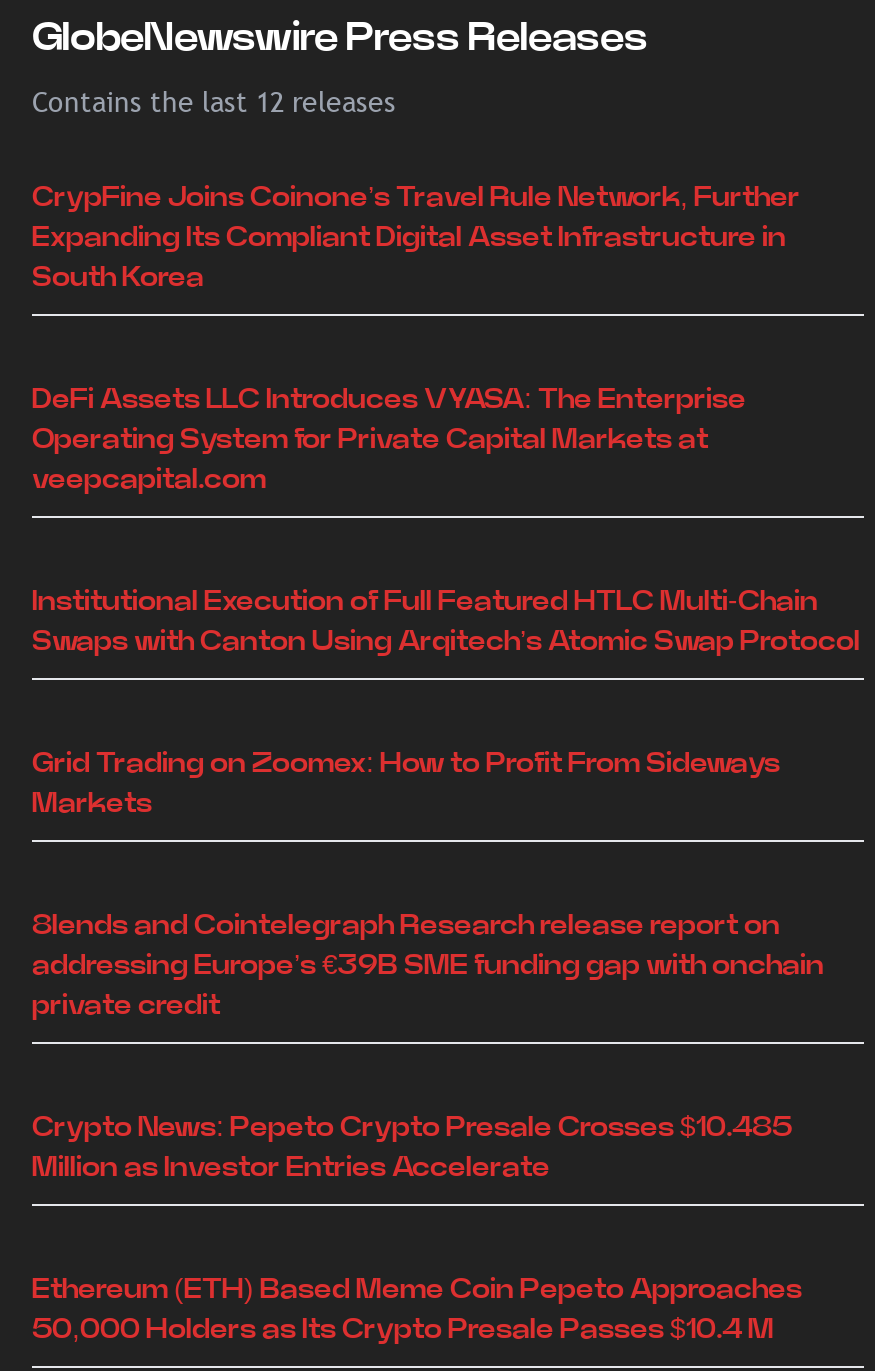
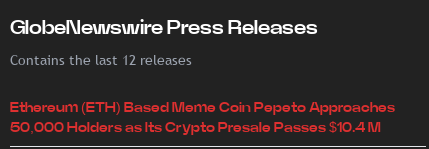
[32,185,800,293] CrypFine Joins Coinone’s Travel Rule Network, Further | Expanding Its Compliant Digital Asset Infrastructure in | South Korea -> none
[32,387,746,495] DeFi Assets LLC Introduces VYASA: The Enterprise | Operating System for Private Capital Markets at | veepcapital.com -> none
[32,589,860,657] Institutional Execution of Full Featured HTLC Multi-Chain | Swaps with Canton Using Arqitech’s Atomic Swap Protocol -> none
[32,751,780,819] Grid Trading on Zoomex: How to Profit From Sideways | Markets -> none
[32,913,824,1021] 8lends and Cointelegraph Research release report on | addressing Europe’s €39B SME funding gap with onchain | private credit -> none
[32,1115,792,1183] Crypto News: Pepeto Crypto Presale Crosses $10.485 | Million as Investor Entries Accelerate -> none

